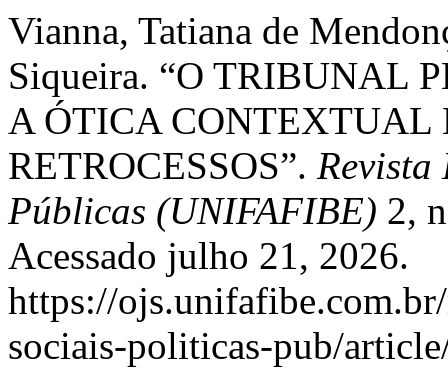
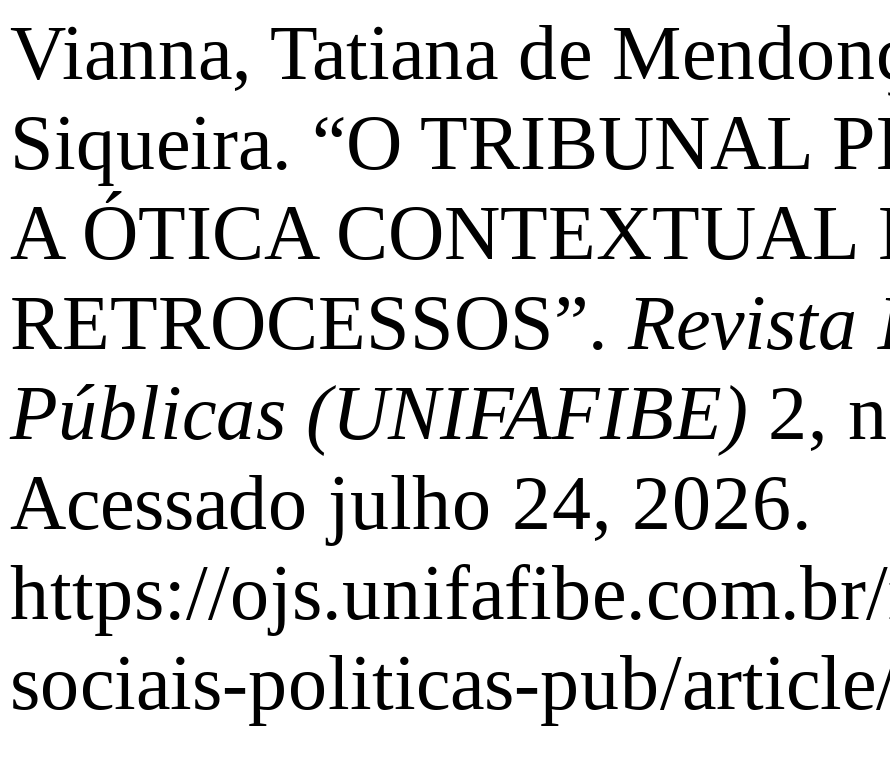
[8,234,409,277] Acessado julho 21, 2026. -> [10,459,812,545] Acessado julho 24, 2026.

